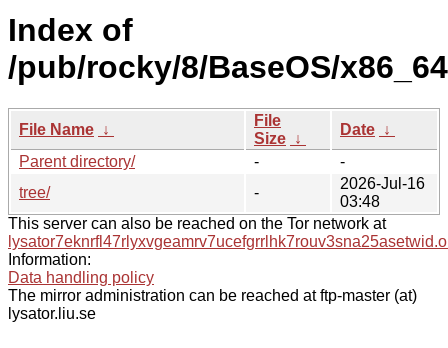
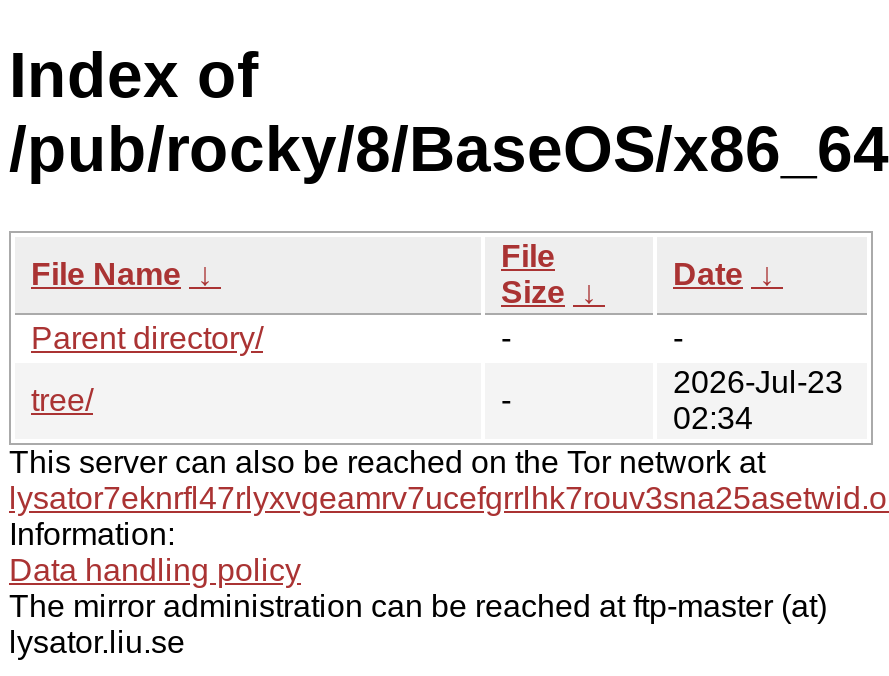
[340,175,425,210] 2026-Jul-16 | 03:48 -> [673,365,843,435] 2026-Jul-23 | 02:34

